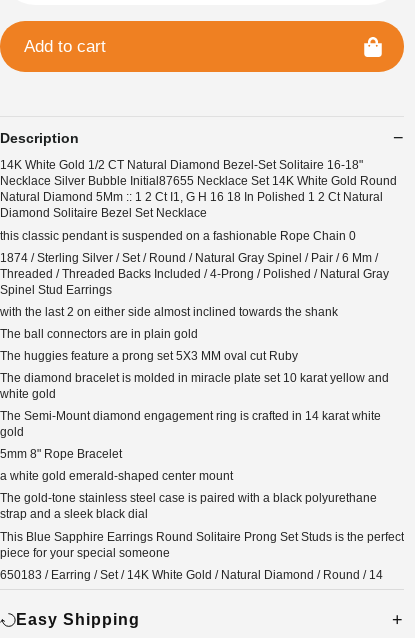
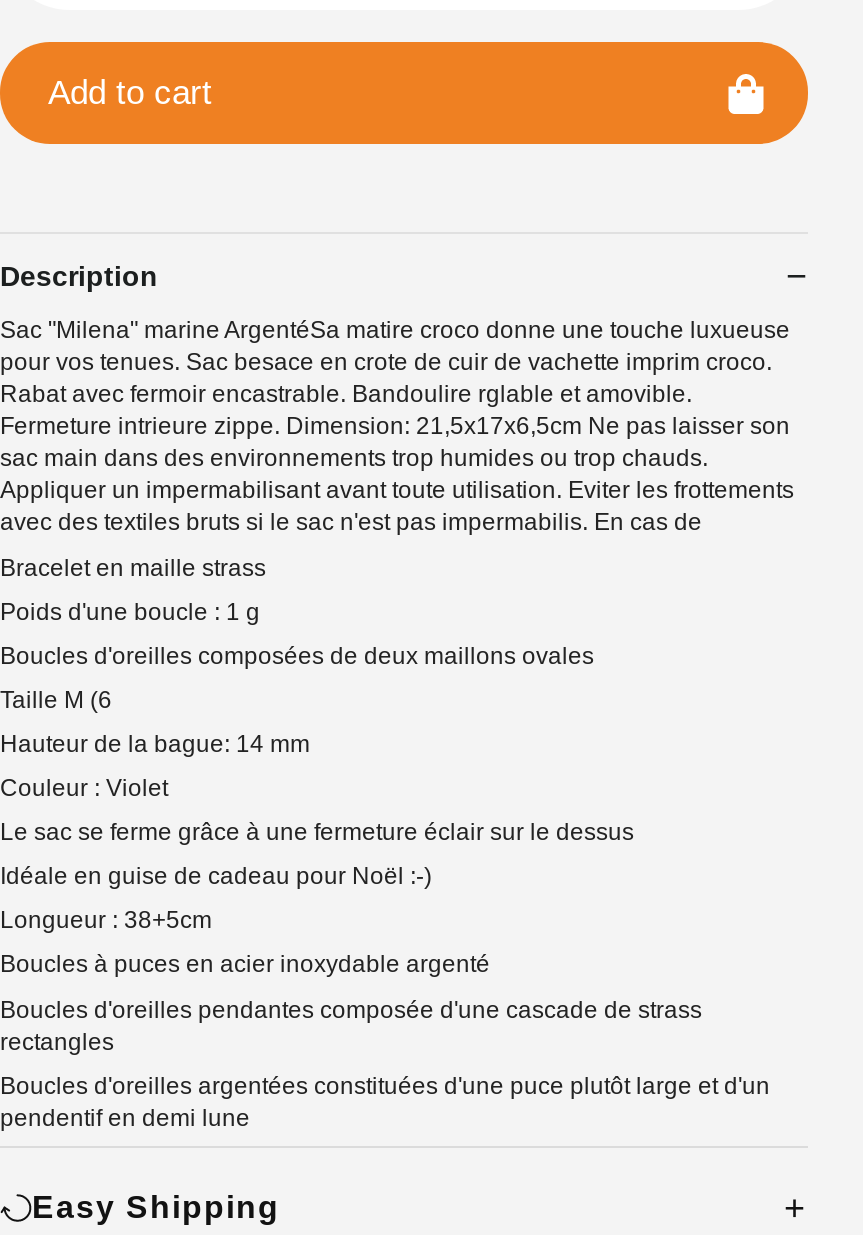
[0,158,397,220] 14K White Gold 1/2 CT Natural Diamond Bezel-Set Solitaire 16-18" | Necklace Silver Bubble Initial87655 Necklace Set 14K White Gold Round | Natural Diamond 5Mm :: 1 2 Ct I1, G H 16 18 In Polished 1 2 Ct Natural | Diamond Solitaire Bezel Set Necklace -> [0,317,794,537] Sac "Milena" marine ArgentéSa matire croco donne une touche luxueuse | pour vos tenues. Sac besace en crote de cuir de vachette imprim croco. | Rabat avec fermoir encastrable. Bandoulire rglable et amovible. | Fermeture intrieure zippe. Dimension: 21,5x17x6,5cm Ne pas laisser son | sac main dans des environnements trop humides ou trop chauds. | Appliquer un impermabilisant avant toute utilisation. Eviter les frottements | avec des textiles bruts si le sac n'est pas impermabilis. En cas de
[0,228,356,242] this classic pendant is suspended on a fashionable Rope Chain 0 -> [0,553,266,581] Bracelet en maille strass
[0,251,389,297] 1874 / Sterling Silver / Set / Round / Natural Gray Spinel / Pair / 6 Mm / | Threaded / Threaded Backs Included / 4-Prong / Polished / Natural Gray | Spinel Stud Earrings -> [0,597,260,625] Poids d'une boucle : 1 g
[0,305,338,319] with the last 2 on either side almost inclined towards the shank -> [0,641,594,669] Boucles d'oreilles composées de deux maillons ovales
[0,327,198,341] The ball connectors are in plain gold -> [0,686,112,714] Taille M (6
[0,349,298,363] The huggies feature a prong set 5X3 MM oval cut Ruby -> [0,730,310,758] Hauteur de la bague: 14 mm
[0,371,389,401] The diamond bracelet is molded in miracle plate set 10 karat yellow and | white gold -> [0,774,168,802] Couleur : Violet
[0,409,381,439] The Semi-Mount diamond engagement ring is crafted in 14 karat white | gold -> [0,818,634,846] Le sac se ferme grâce à une fermeture éclair sur le dessus
[0,447,122,461] 5mm 8" Rope Bracelet -> [0,863,432,891] Idéale en guise de cadeau pour Noël :-)
[0,469,233,483] a white gold emerald-shaped center mount -> [0,907,212,935] Longueur : 38+5cm
[0,491,377,521] The gold-tone stainless steel case is paired with a black polyurethane | strap and a sleek black dial -> [0,951,490,979] Boucles à puces en acier inoxydable argenté
[0,530,404,560] This Blue Sapphire Earrings Round Solitaire Prong Set Studs is the perfect | piece for your special someone -> [0,995,702,1055] Boucles d'oreilles pendantes composée d'une cascade de strass | rectangles
[0,568,383,582] 650183 / Earring / Set / 14K White Gold / Natural Diamond / Round / 14 -> [0,1071,770,1131] Boucles d'oreilles argentées constituées d'une puce plutôt large et d'un | pendentif en demi lune

